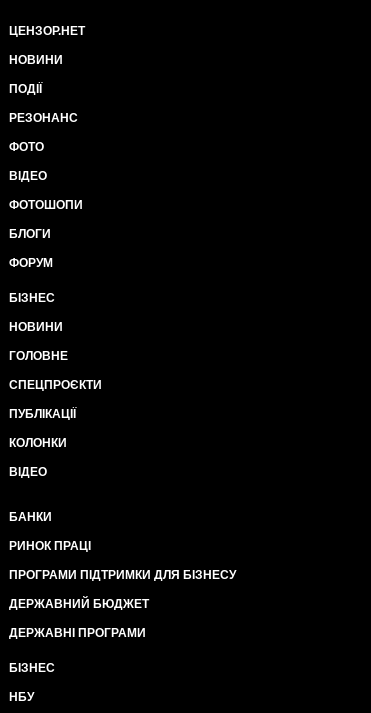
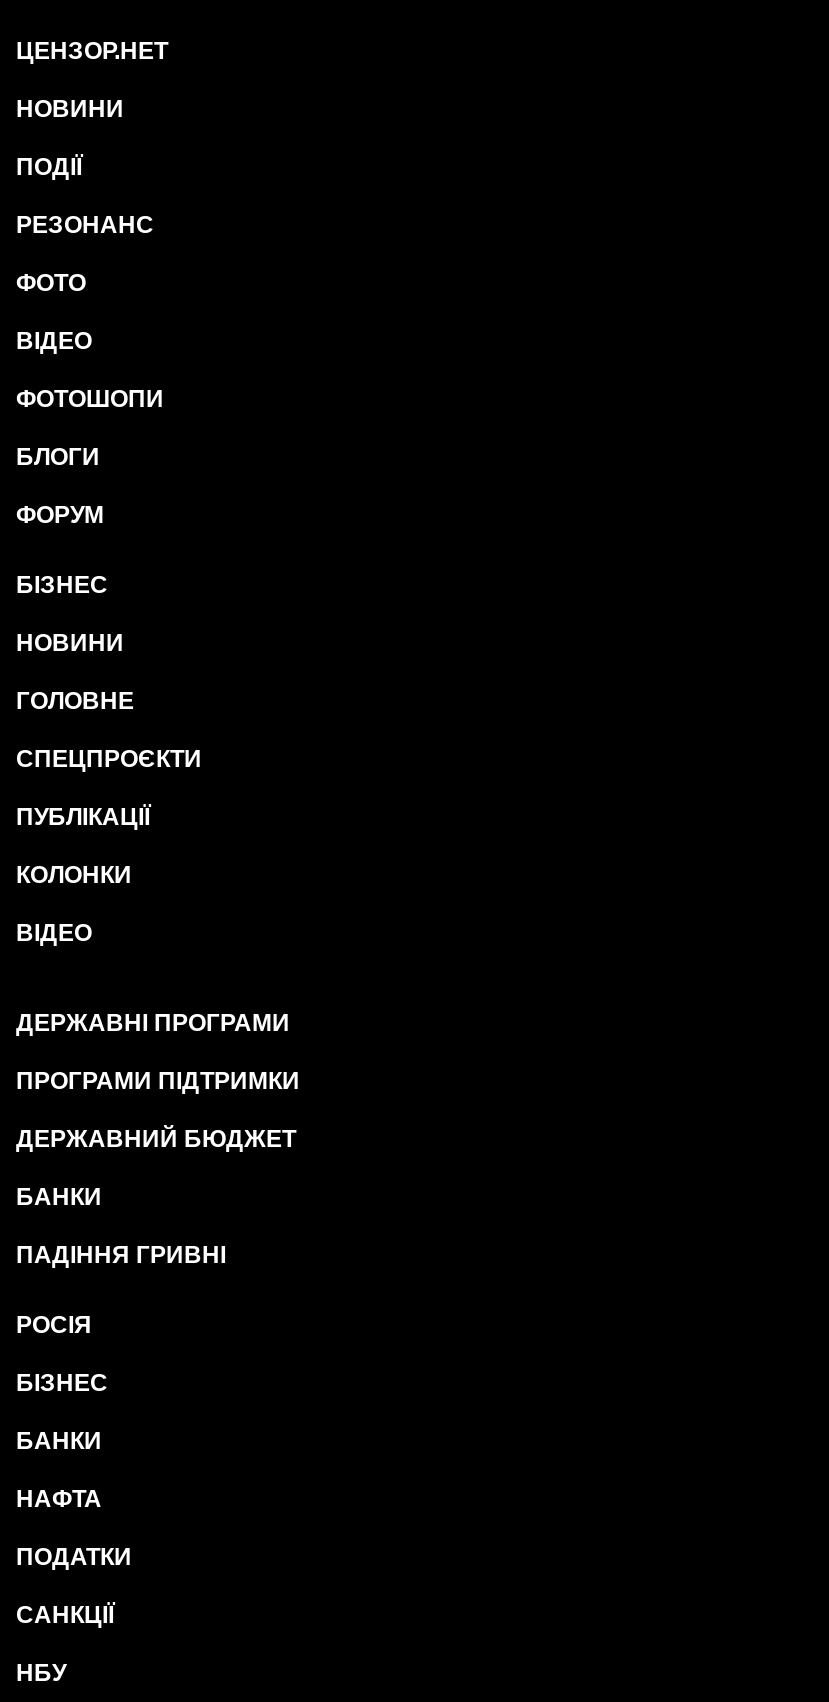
none -> [16,1067,300,1095] ПРОГРАМИ ПІДТРИМКИ
[9,539,236,582] РИНОК ПРАЦІ | ПРОГРАМИ ПІДТРИМКИ ДЛЯ БІЗНЕСУ -> [16,1241,226,1339] ПАДІННЯ ГРИВНІ | РОСІЯ
moved [9,597,149,640] -> [16,1009,296,1153]: ДЕРЖАВНИЙ БЮДЖЕТ | ДЕРЖАВНІ ПРОГРАМИ
none -> [16,1427,132,1629] БАНКИ | НАФТА | ПОДАТКИ | САНКЦІЇ

